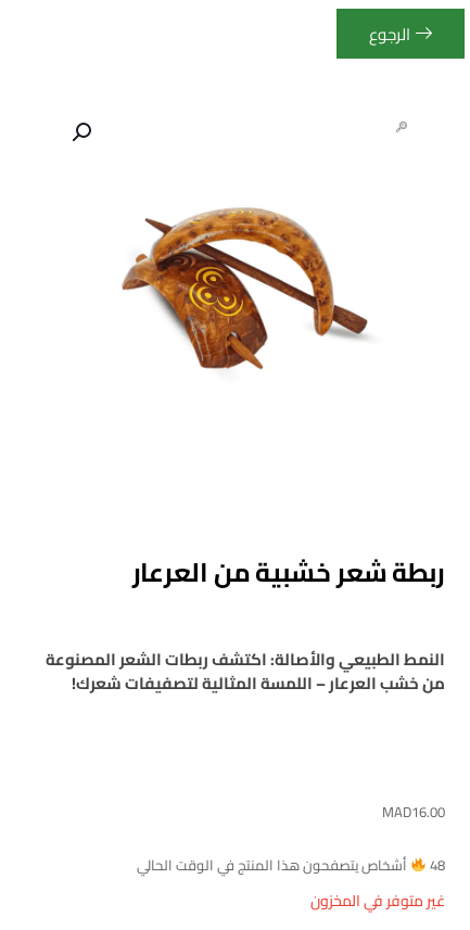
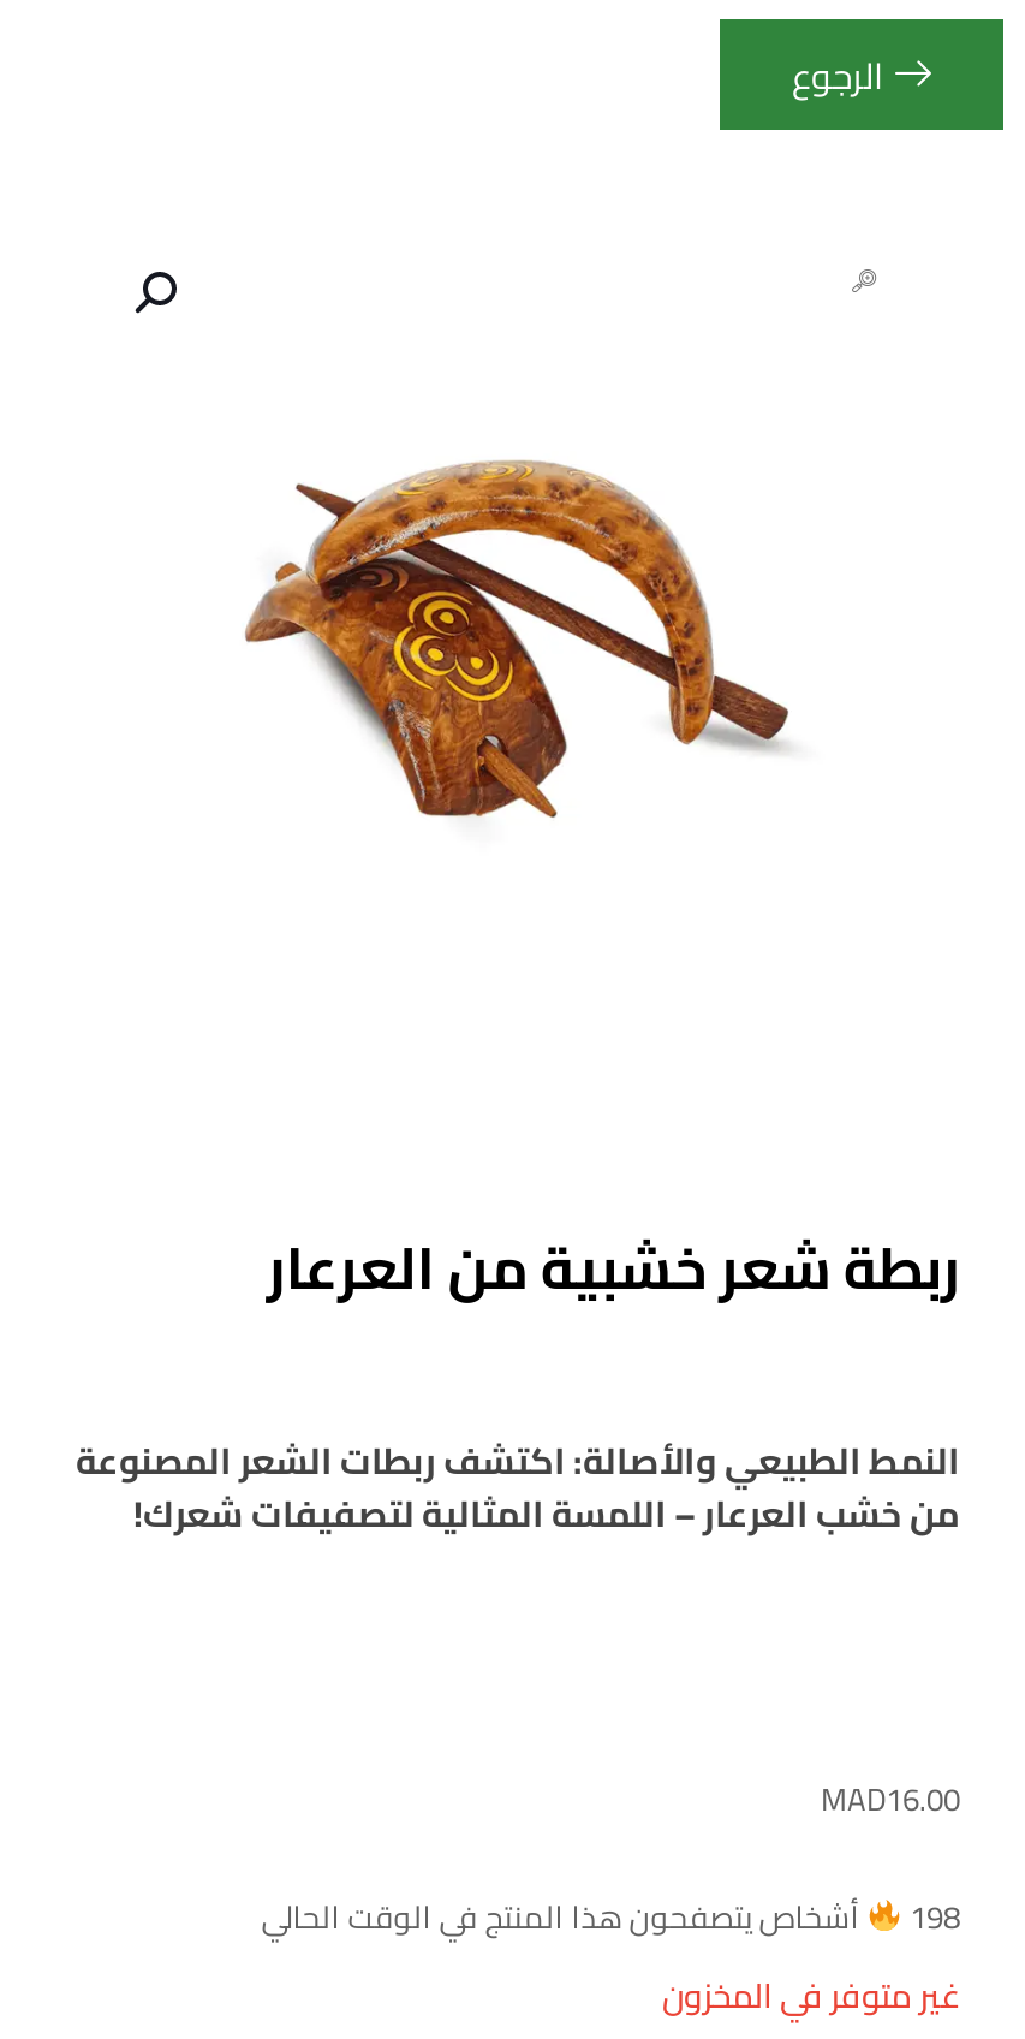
[430,852,445,878] 48 -> [910,1888,960,1945] 198

